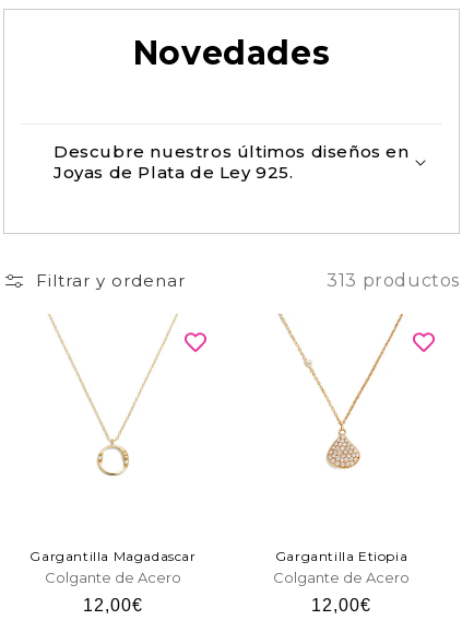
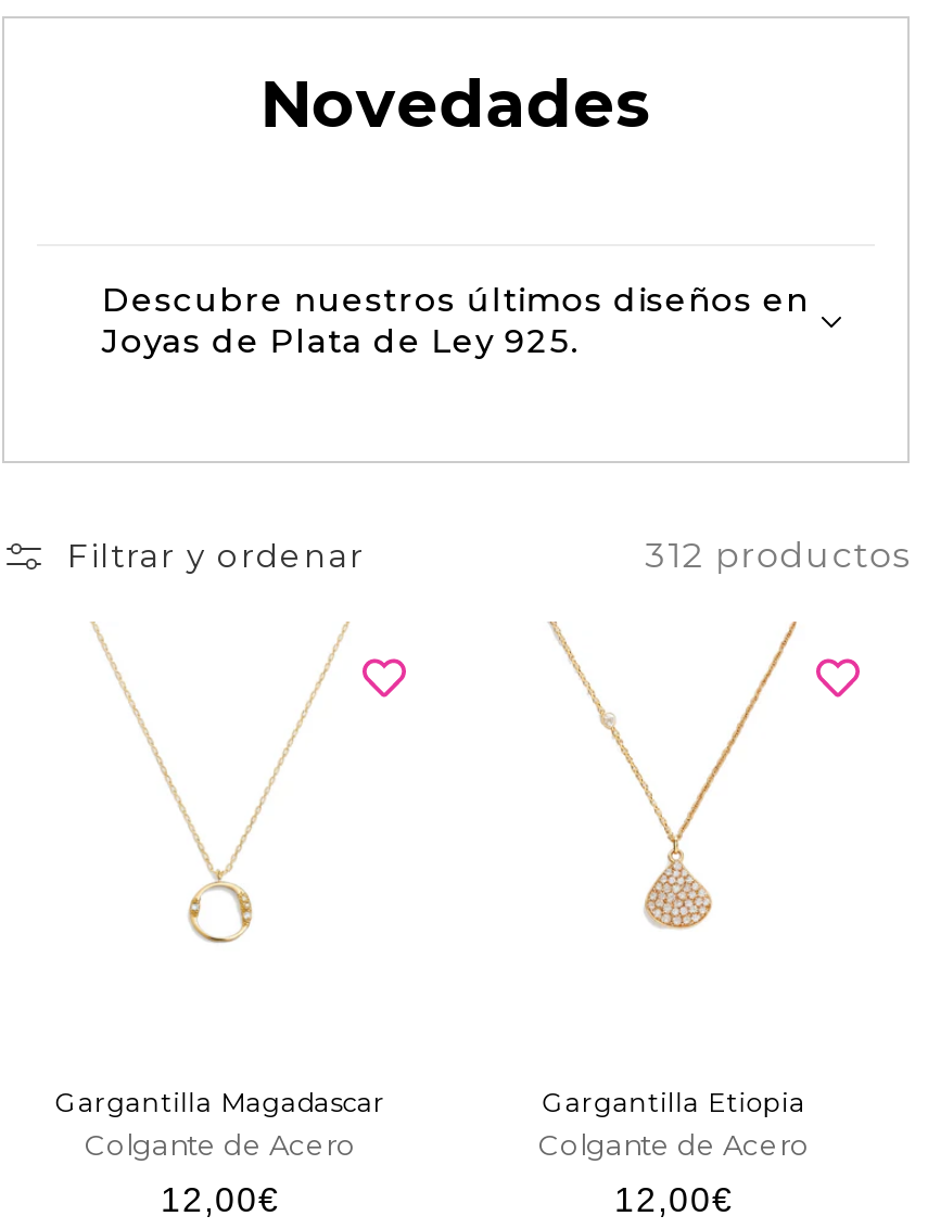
[327,271,460,291] 313 productos -> [645,536,910,577] 312 productos

